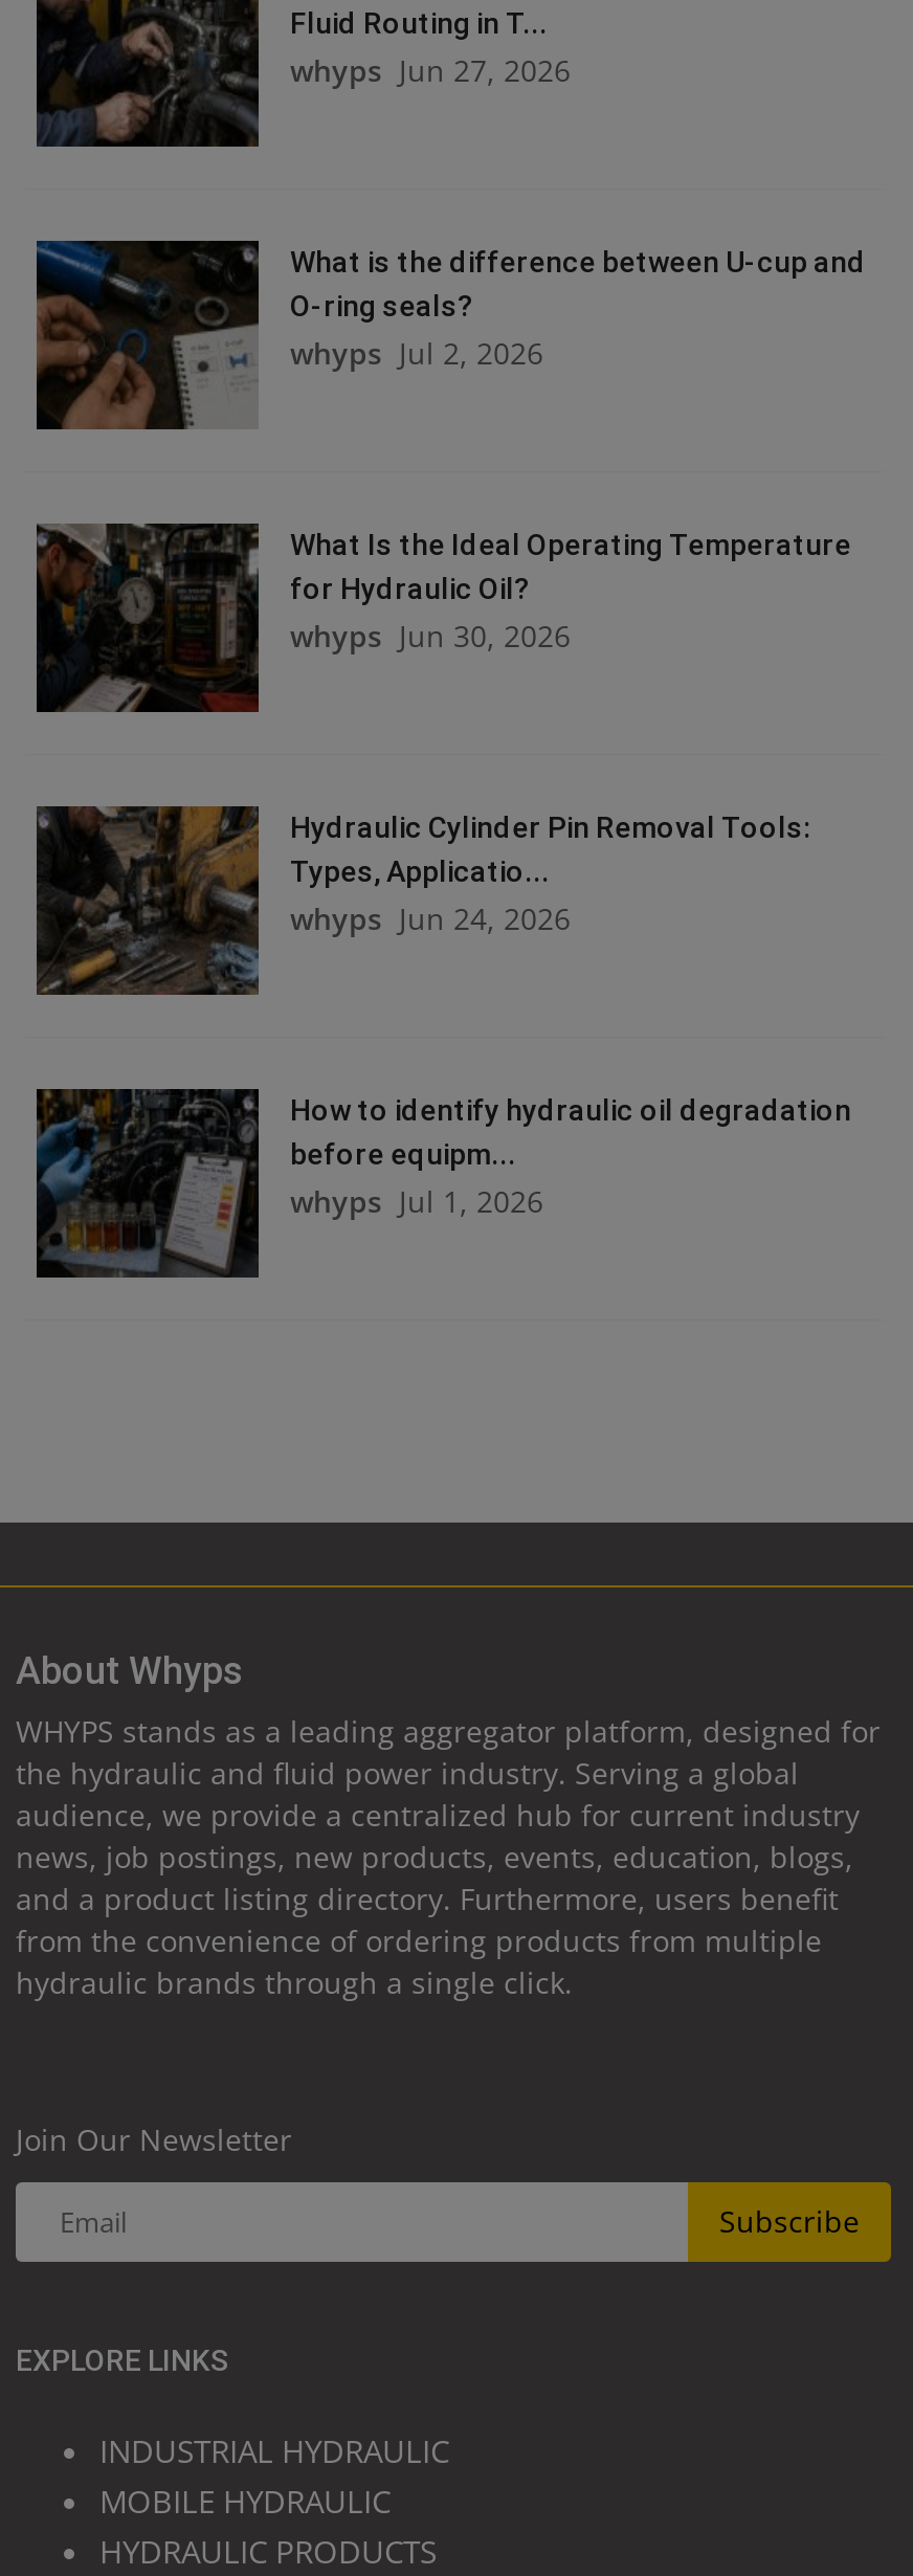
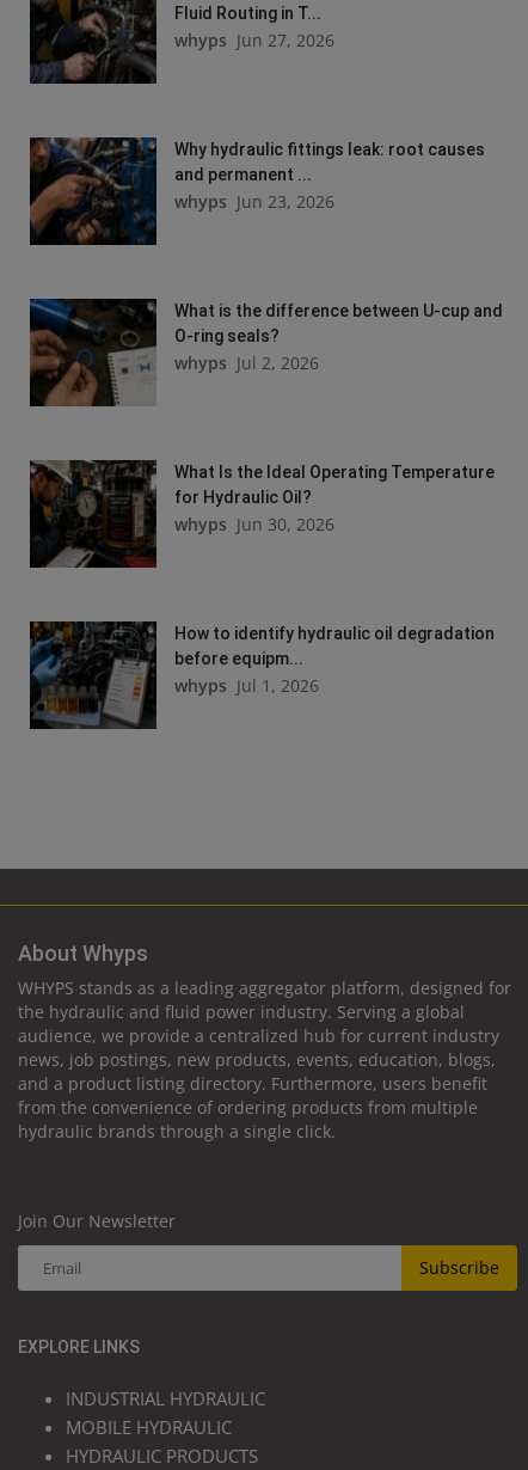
none -> [29,136,485,245] [image] | Why hydraulic fittings leak: root causes | and permanent ... | whyps Jun 23, 2026
moved [35,239,866,655] -> [29,298,503,535]: [image] | What is the difference between U-cup and | O-ring seals? | whyps Jul 2, 2026 | What Is the Ideal Operating Temperature | for Hydraulic Oil? | whyps Jun 30, 2026
[37,804,811,995] [image] | Hydraulic Cylinder Pin Removal Tools: | Types, Applicatio... | whyps Jun 24, 2026 -> none

